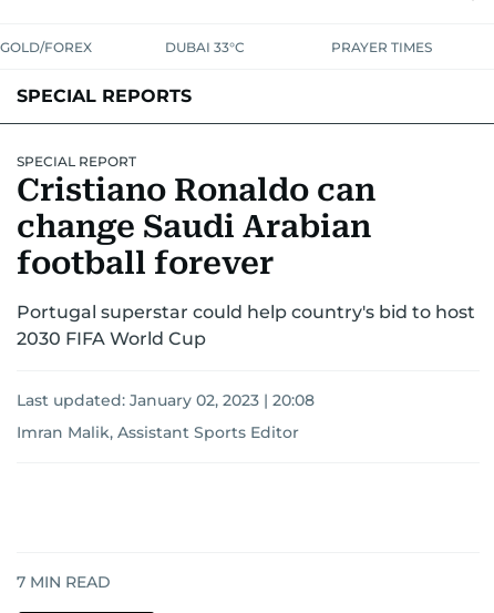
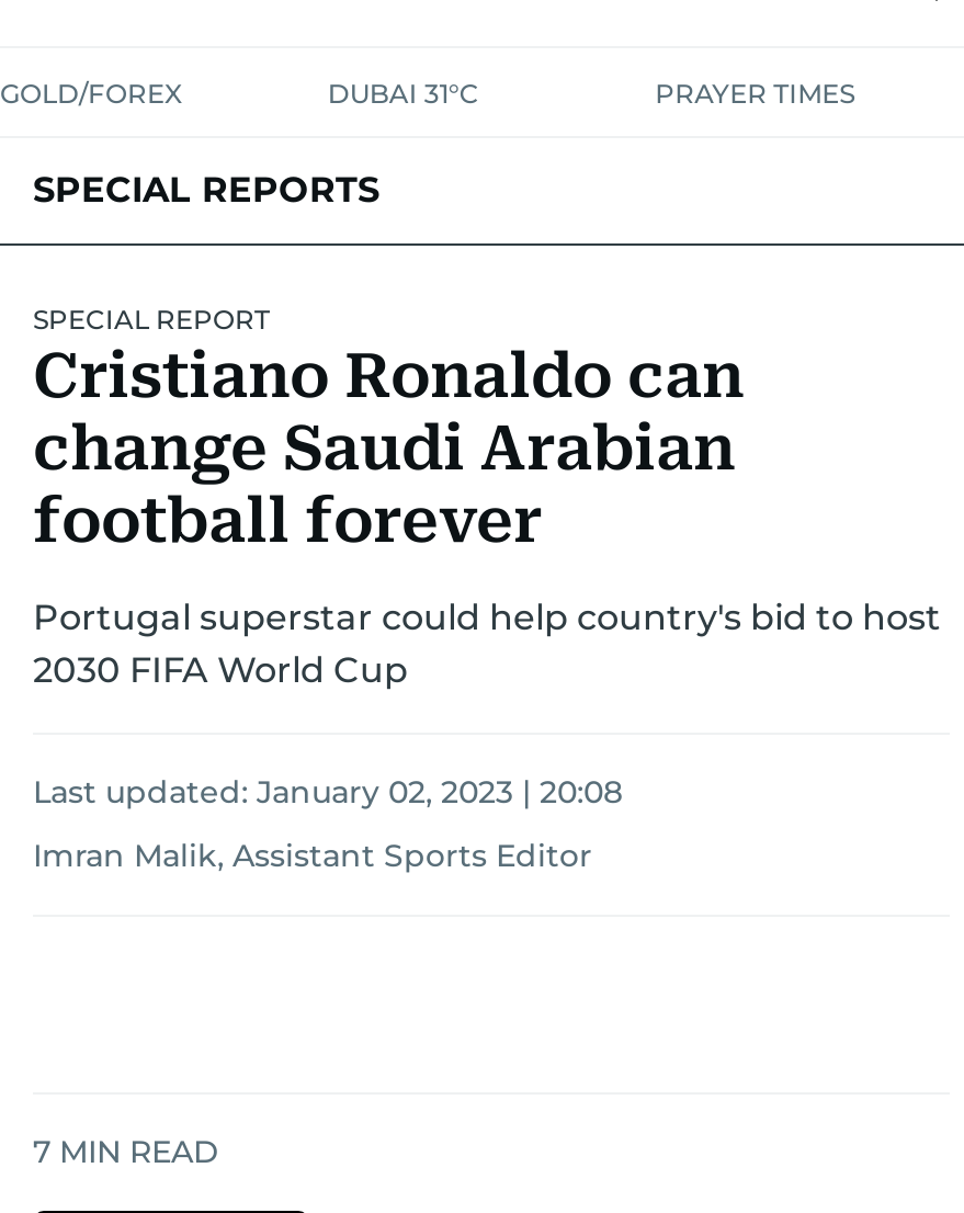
[165,39,245,55] DUBAI 33°C -> [327,77,479,110] DUBAI 31°C

